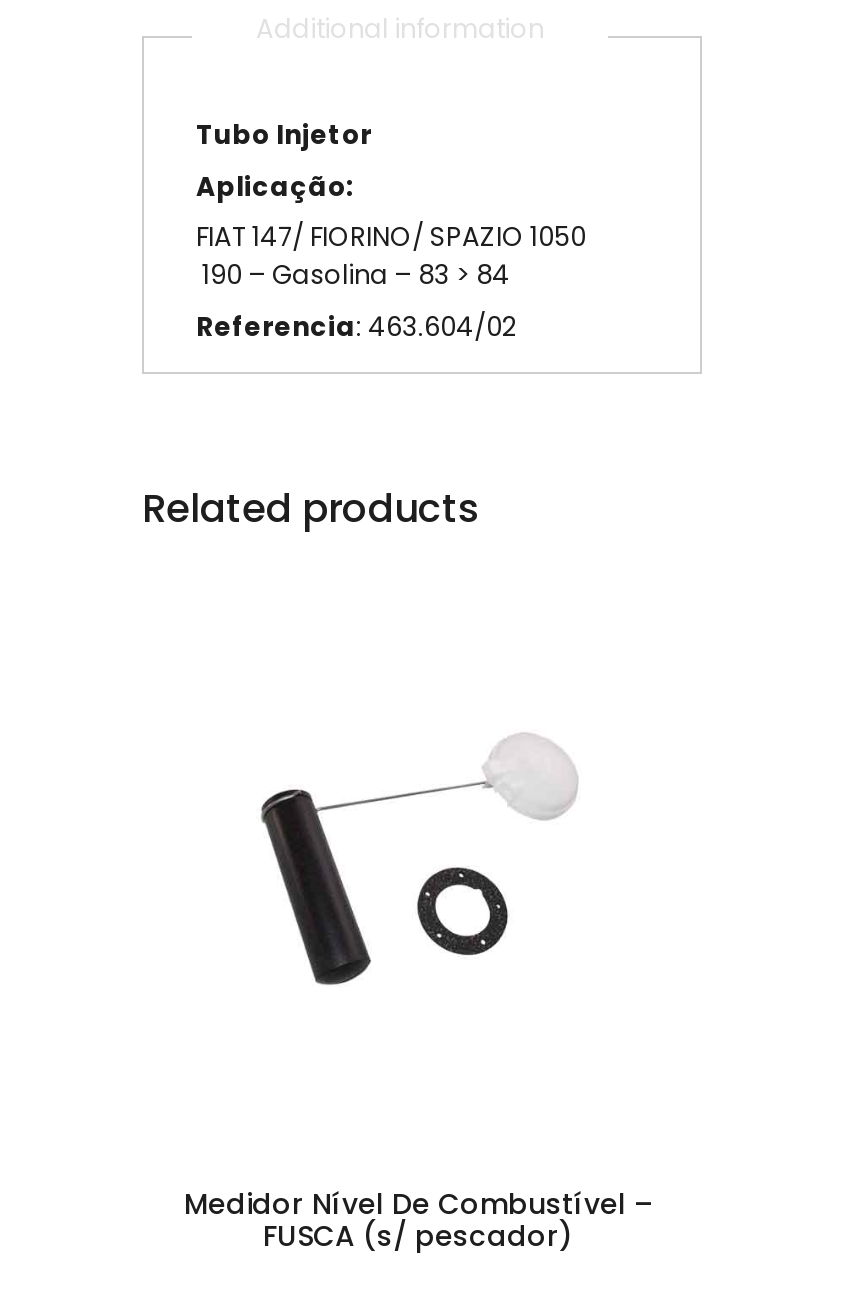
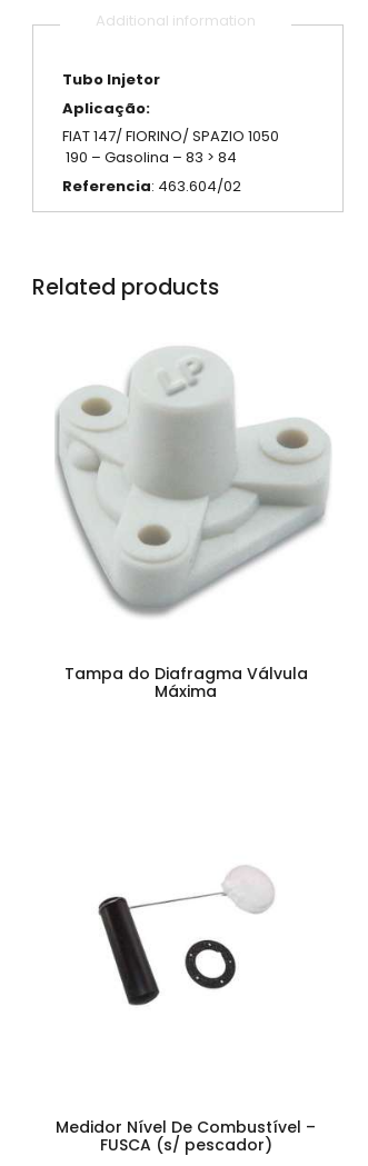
none -> [54,347,331,617] [image]
none -> [64,662,307,702] Tampa do Diafragma Válvula | Máxima

